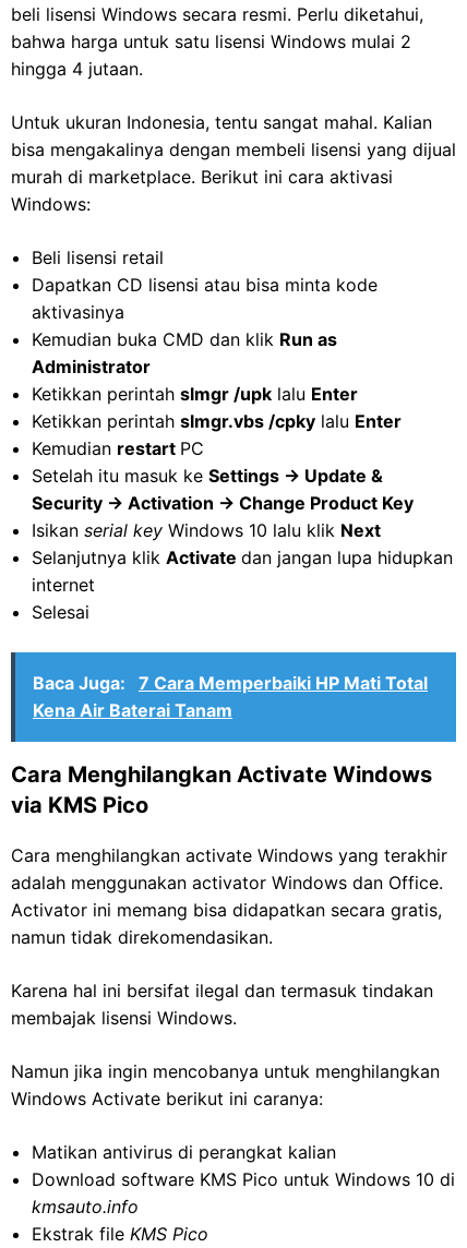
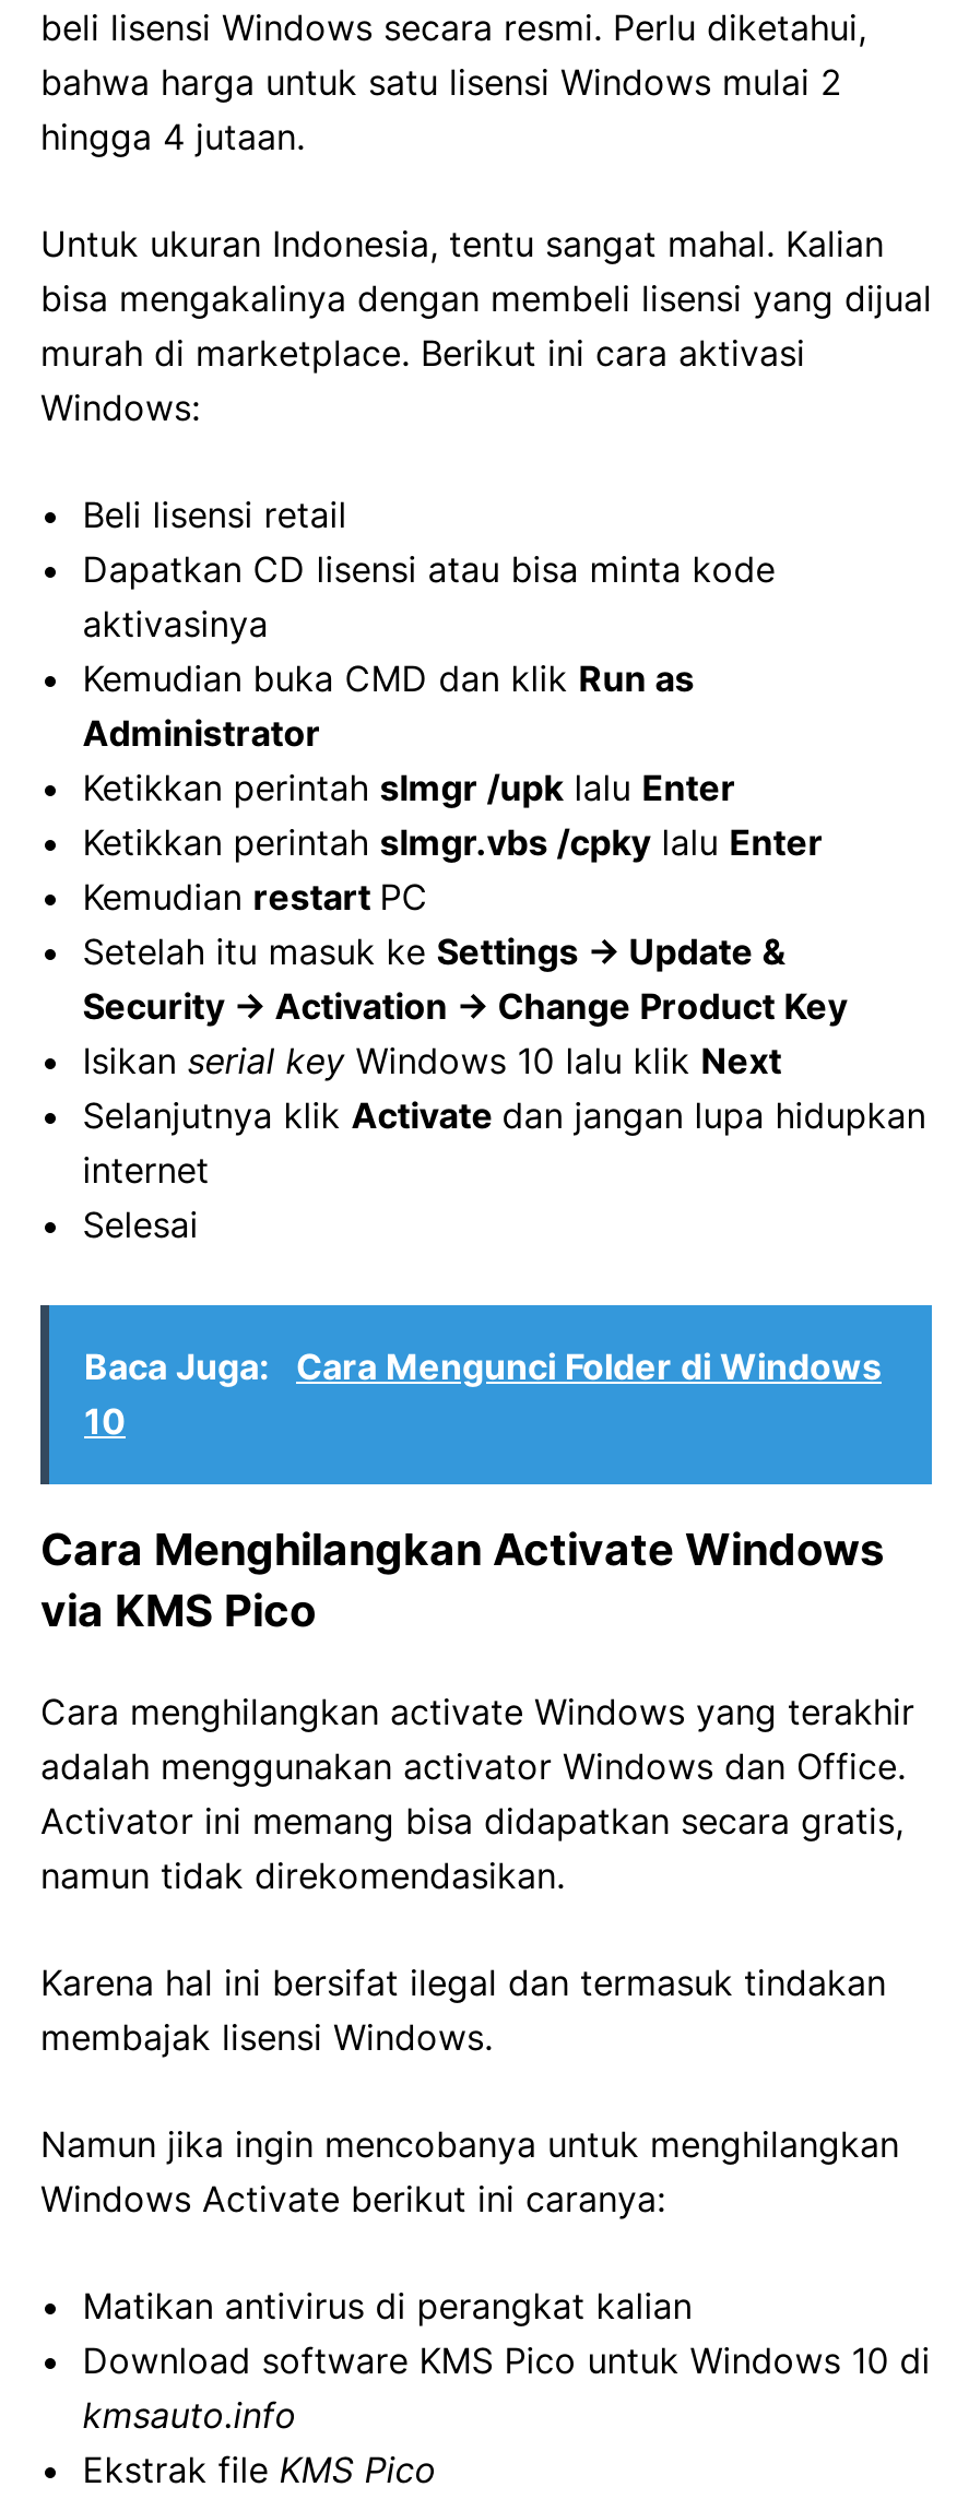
[33,672,428,721] Baca Juga: 7 Cara Memperbaiki HP Mati Total | Kena Air Baterai Tanam -> [84,1345,882,1444] Baca Juga: Cara Mengunci Folder di Windows | 10

